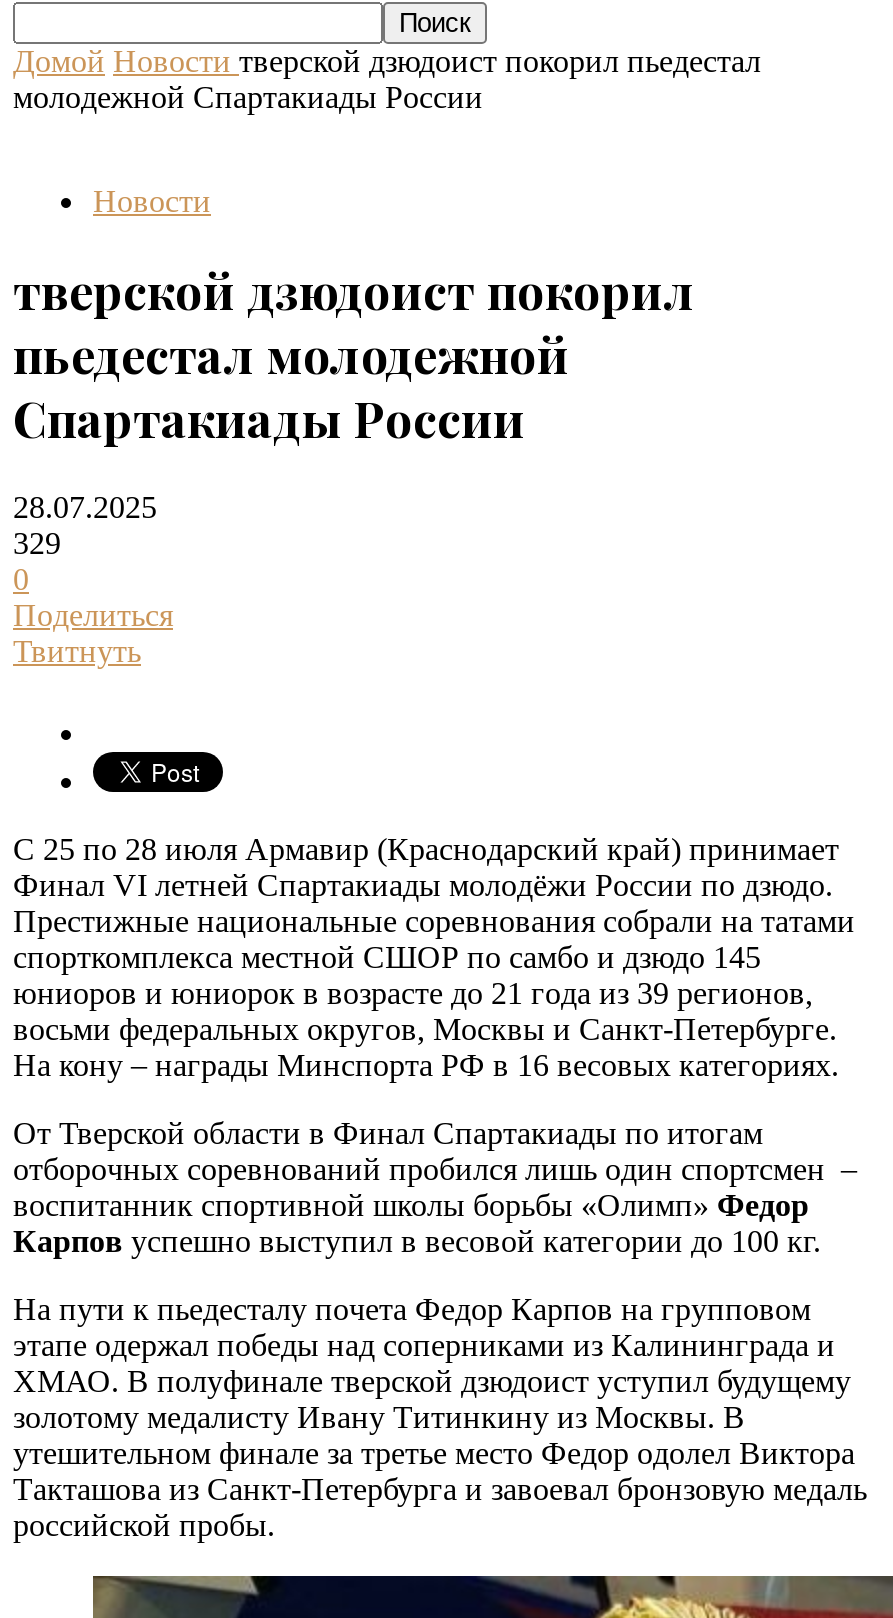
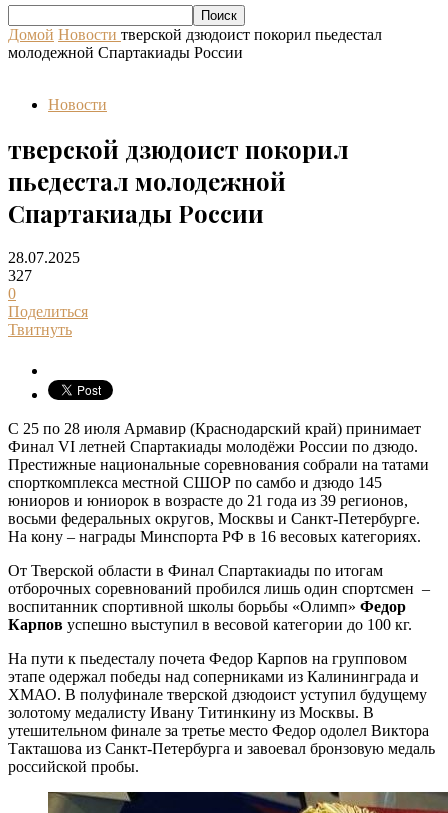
[13,527,61,561] 329 -> [8,267,32,284] 327

